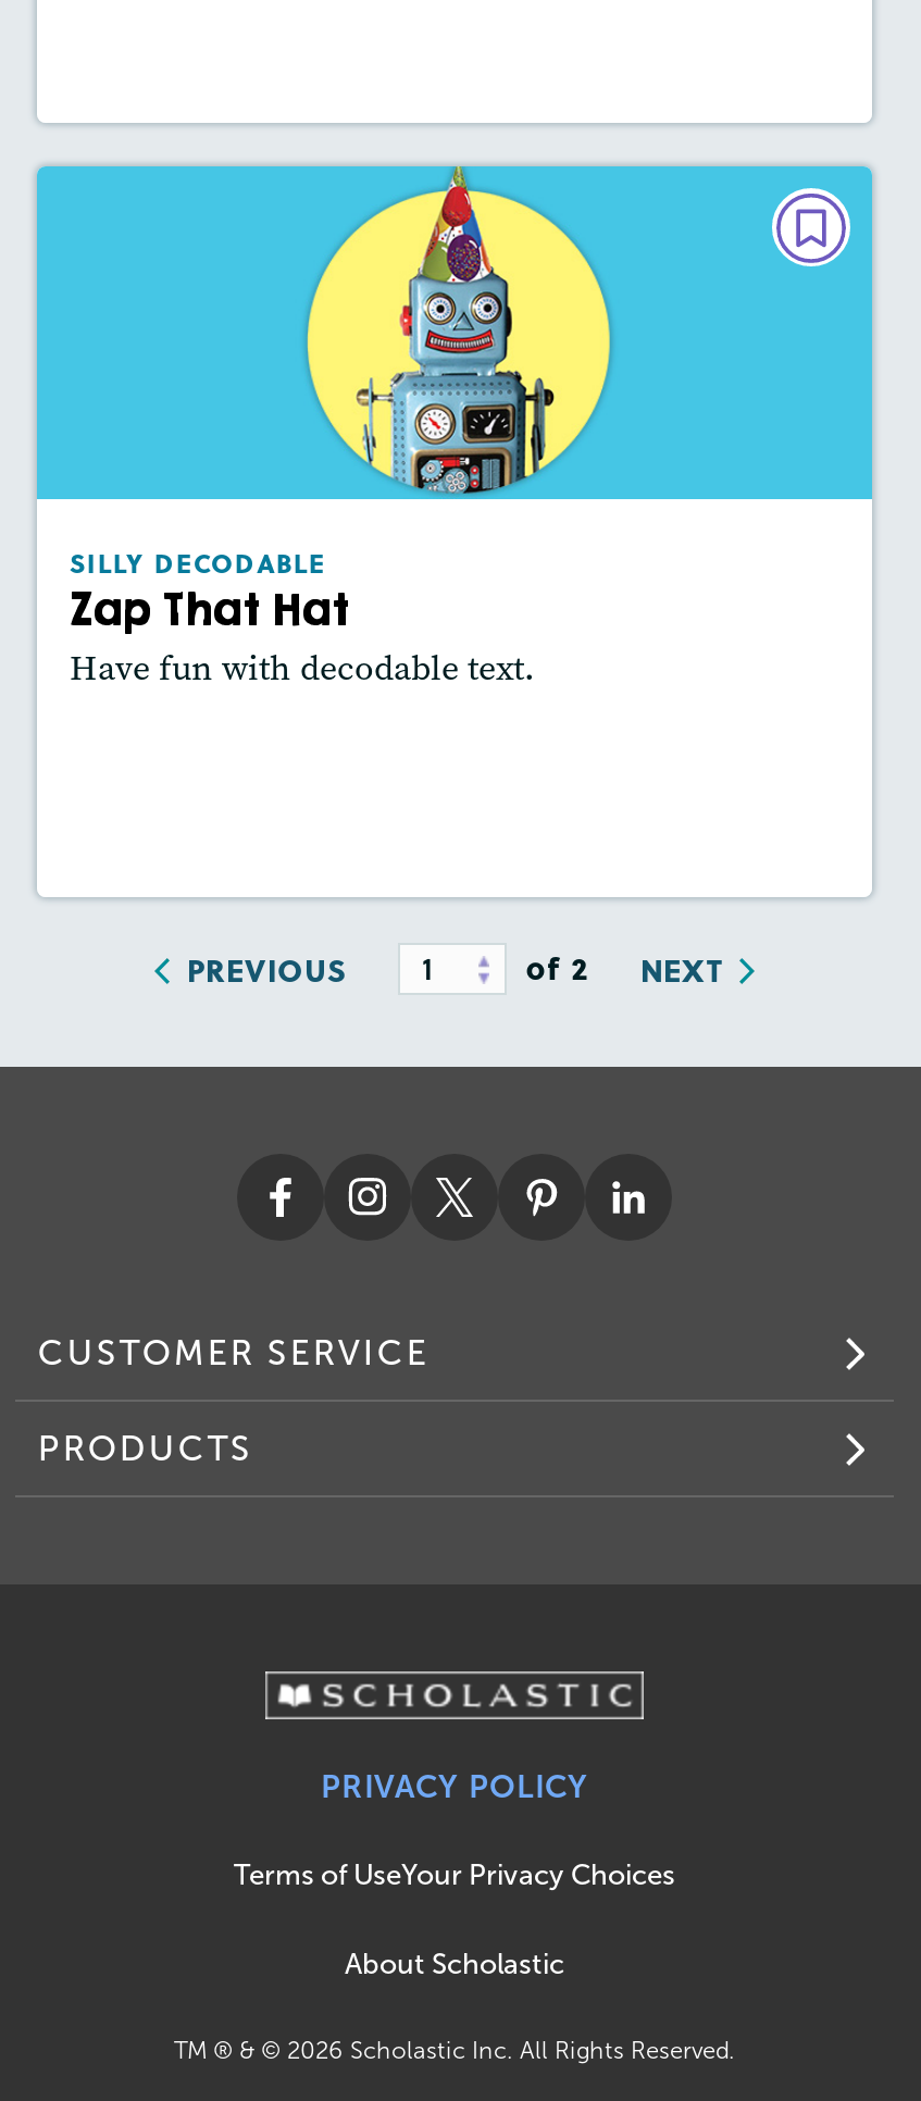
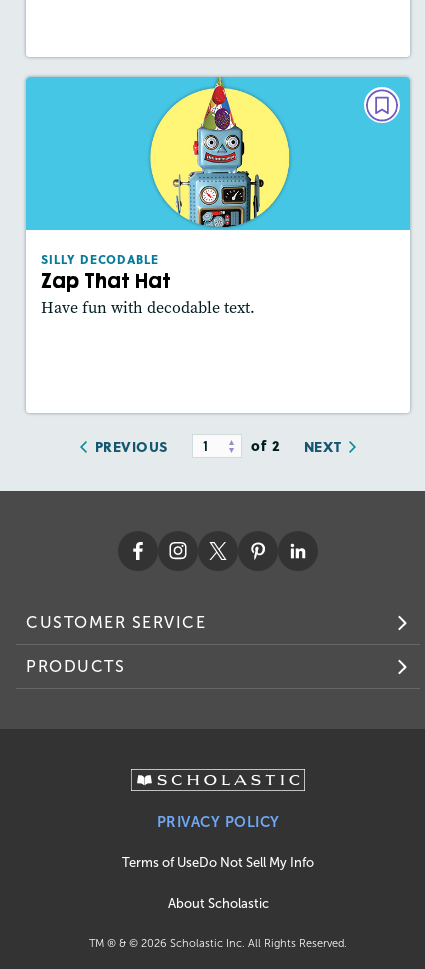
[234,1858,675,1891] Terms of UseYour Privacy Choices -> [122,855,314,870] Terms of UseDo Not Sell My Info

